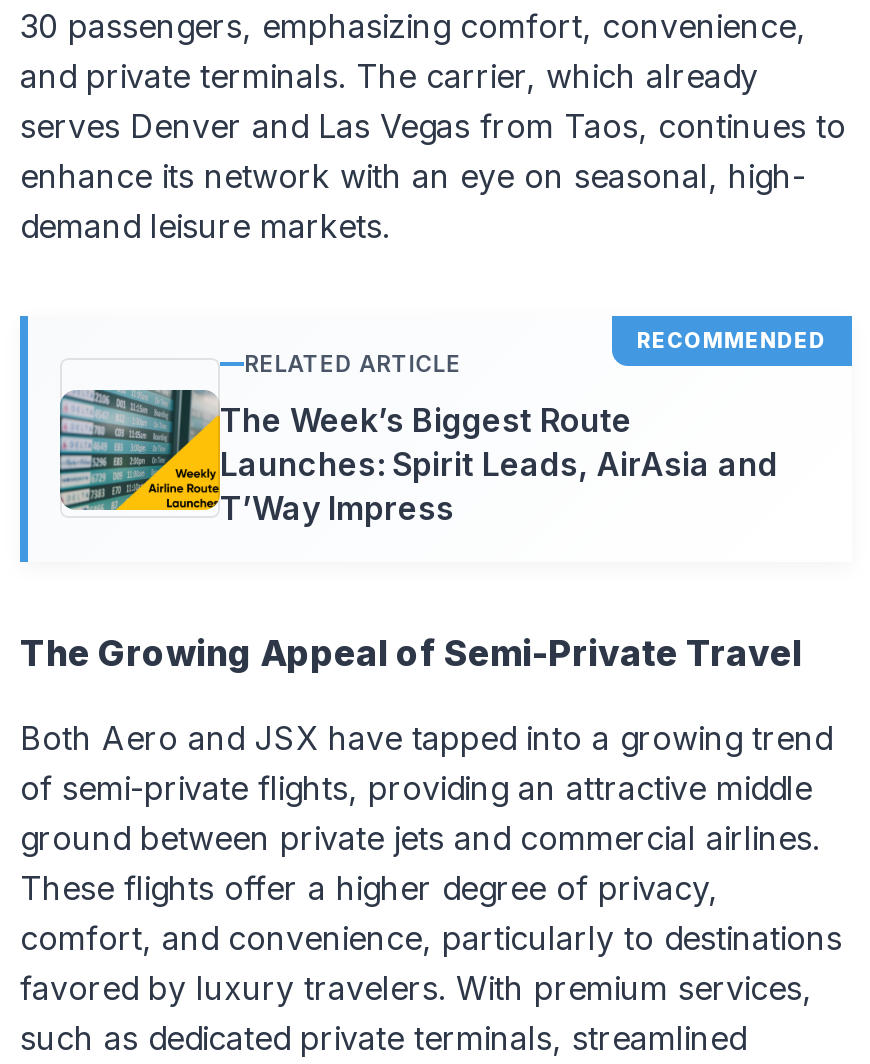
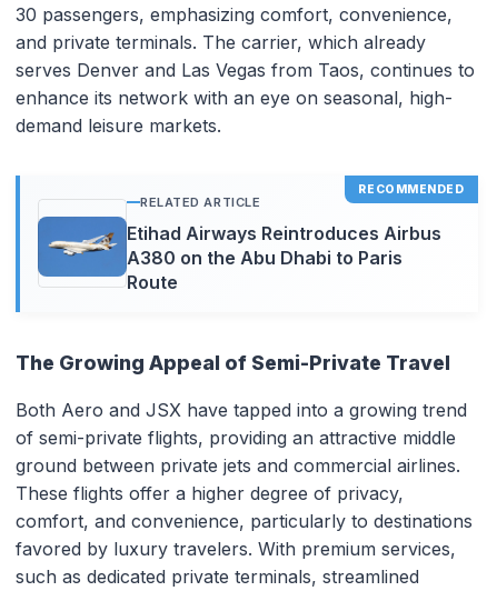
[60,388,778,528] [image] | The Week’s Biggest Route | Launches: Spirit Leads, AirAsia and | T’Way Impress -> [37,216,441,293] [image] | Etihad Airways Reintroduces Airbus | A380 on the Abu Dhabi to Paris | Route

